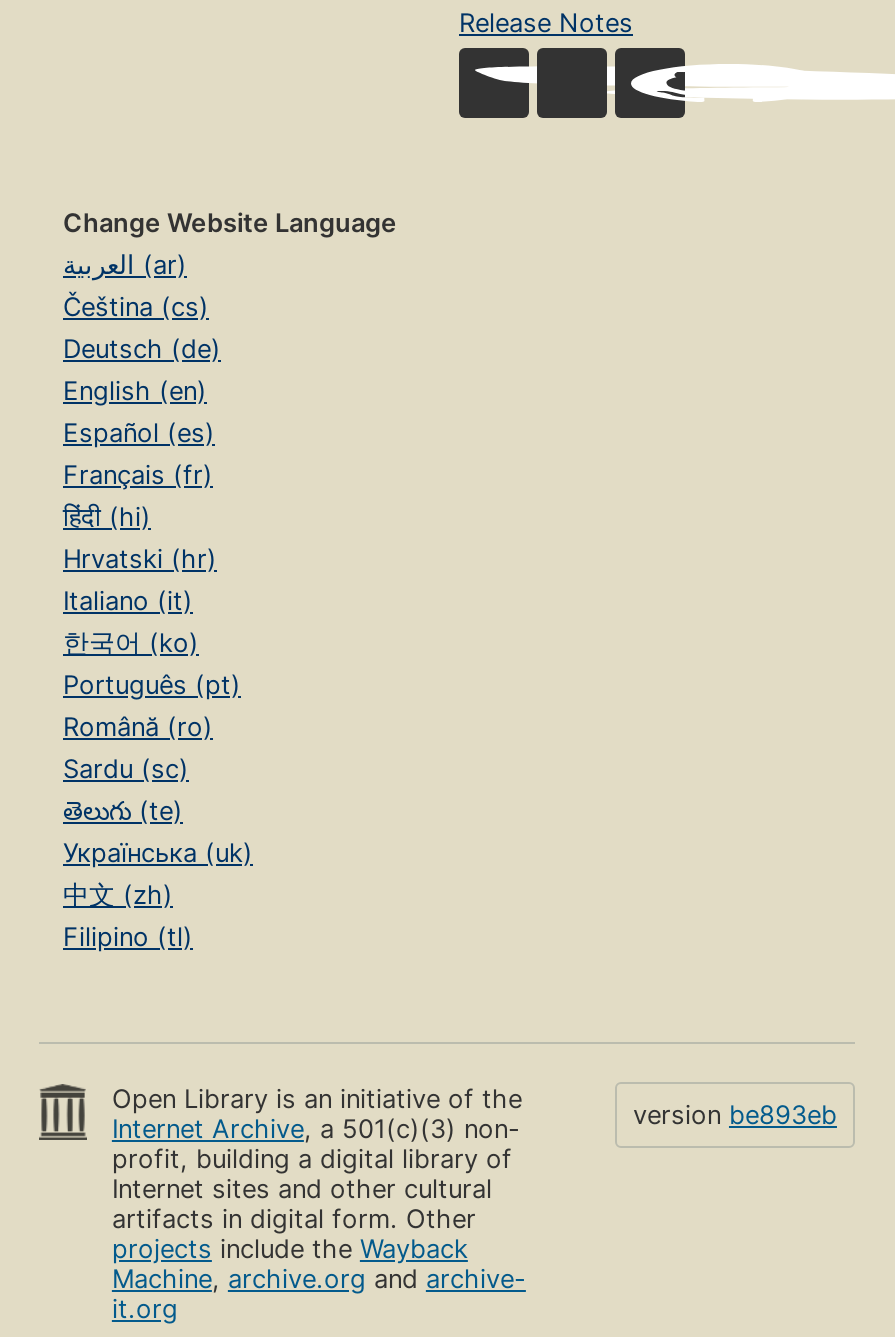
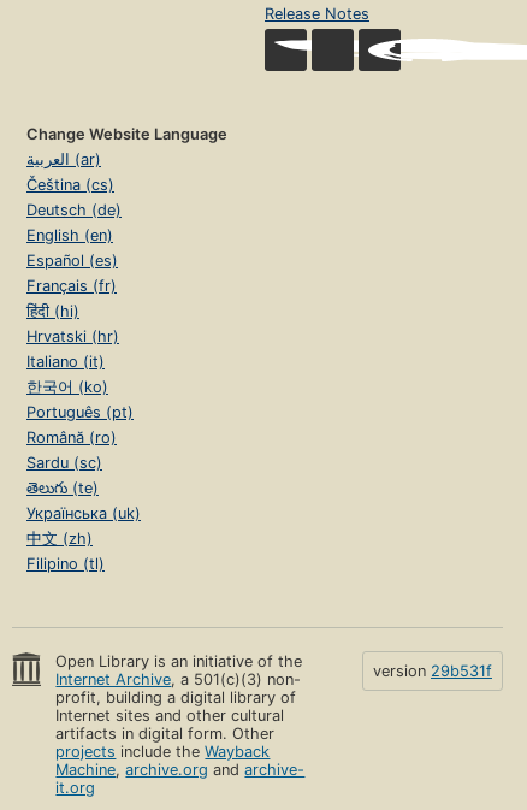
[633,1101,837,1131] version be893eb -> [373,662,492,680] version 29b531f

